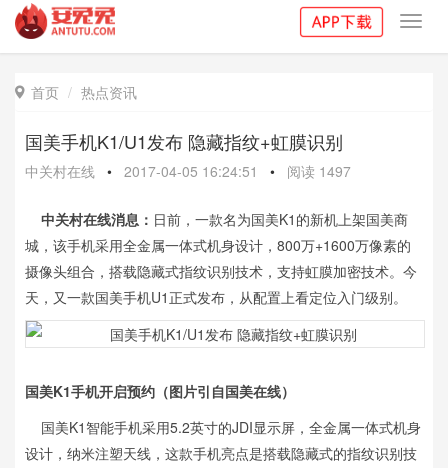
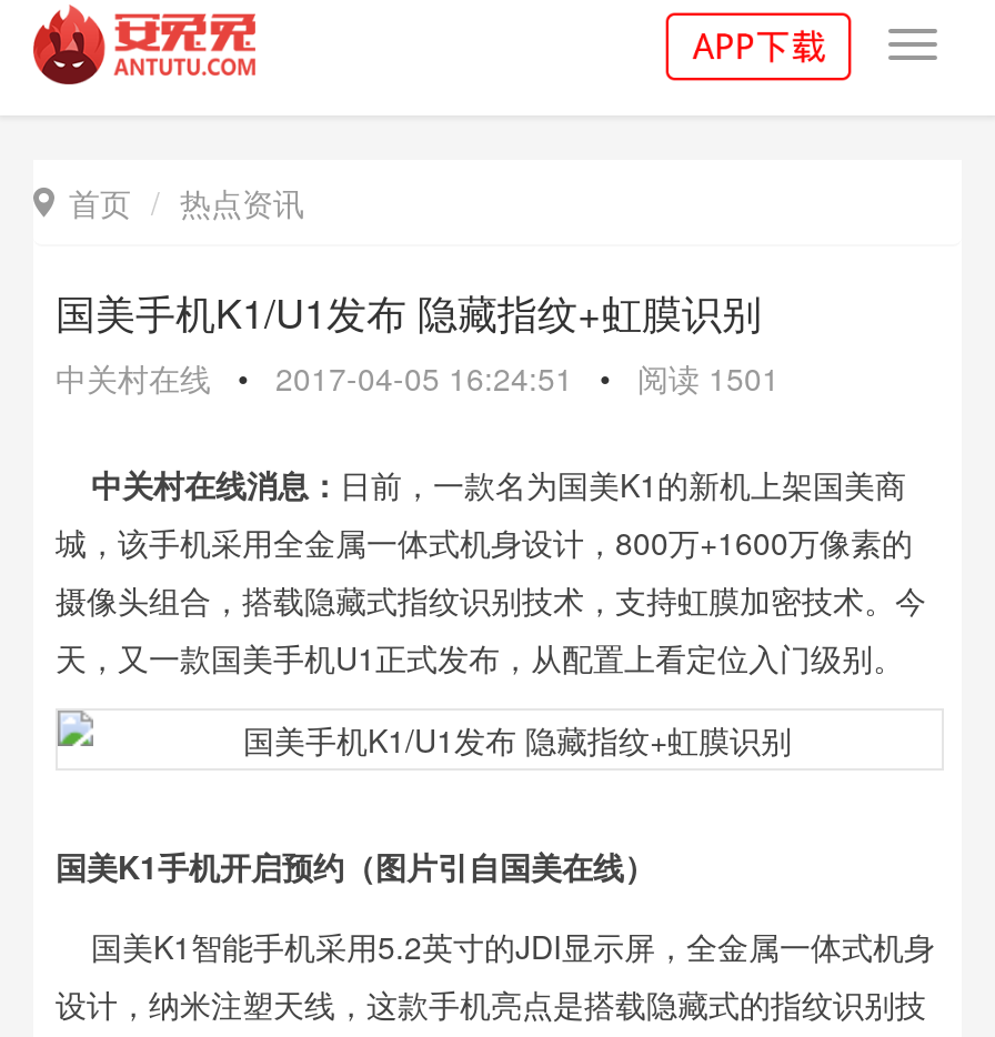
[25,161,351,181] 中关村在线 • 2017-04-05 16:24:51 • 阅读1497 -> [56,355,780,400] 中关村在线 • 2017-04-05 16:24:51 • 阅读1501

